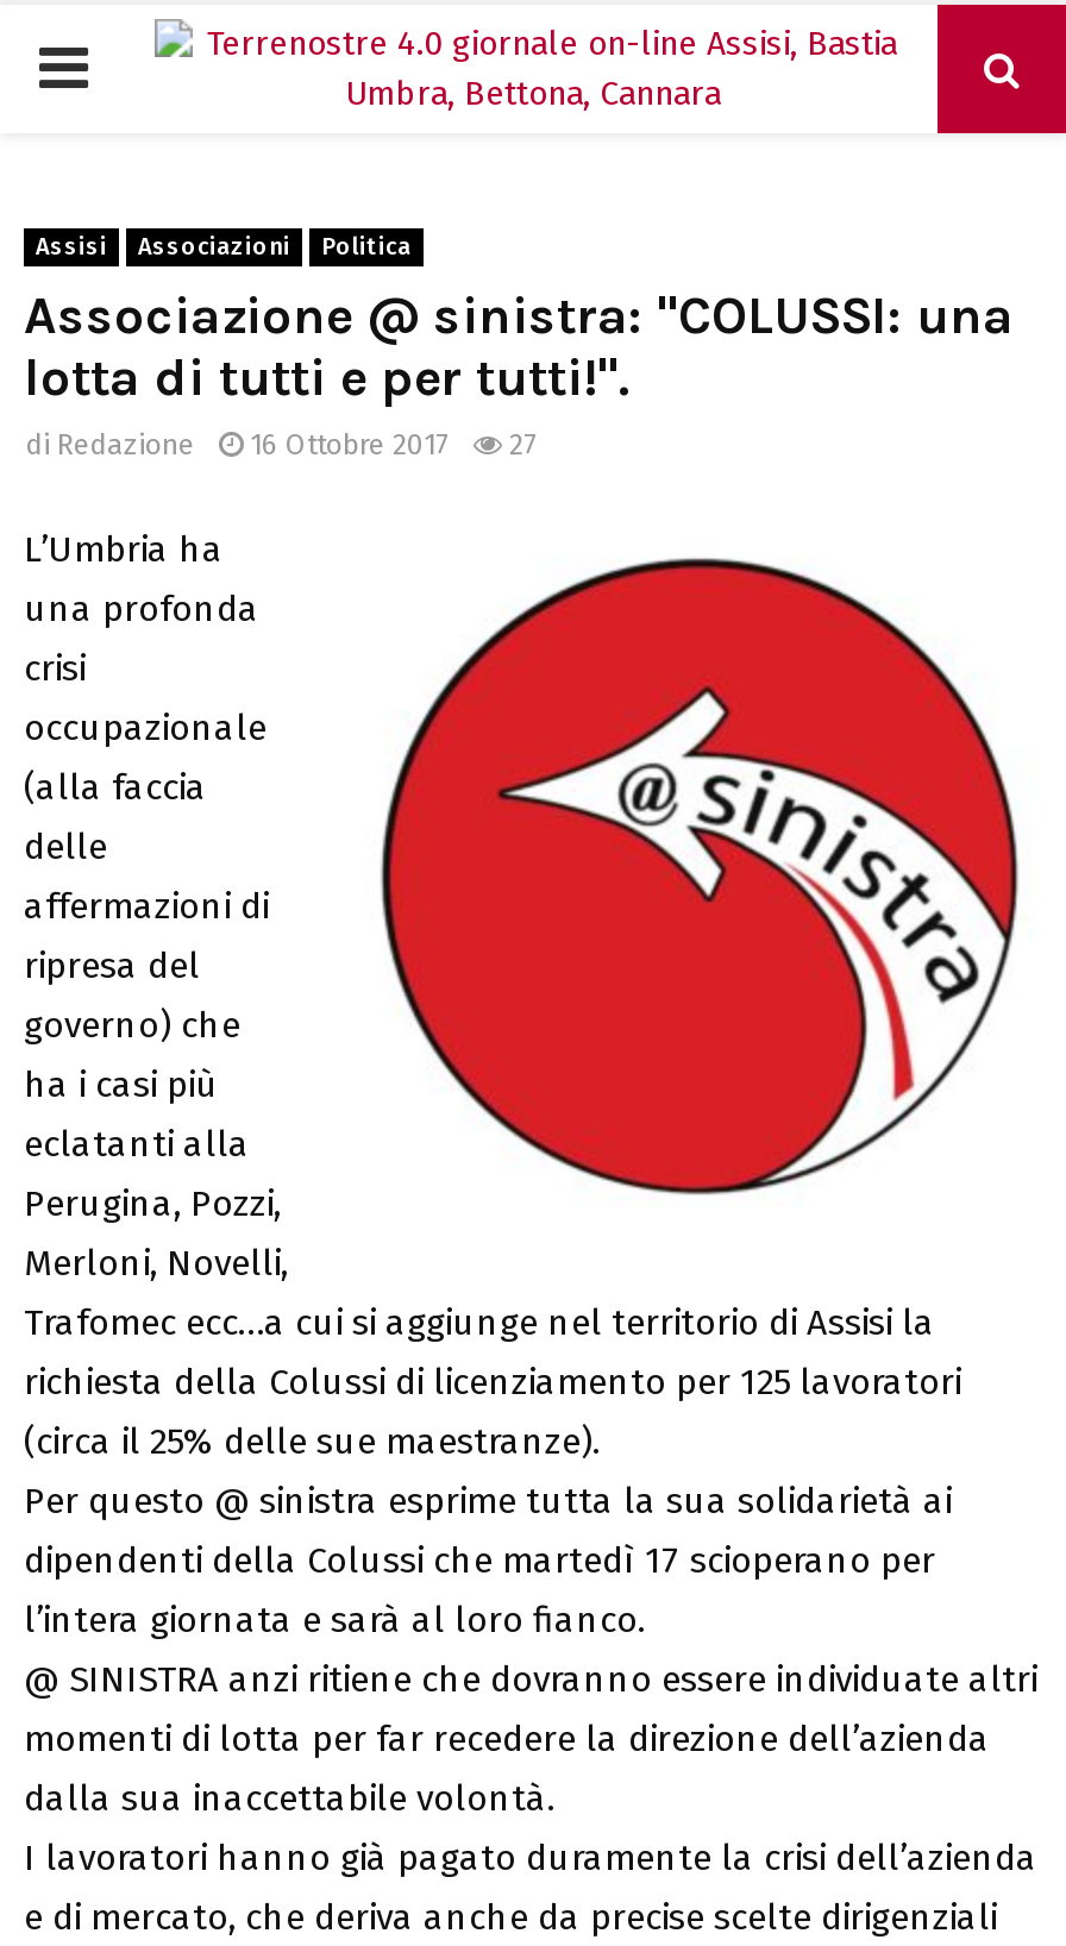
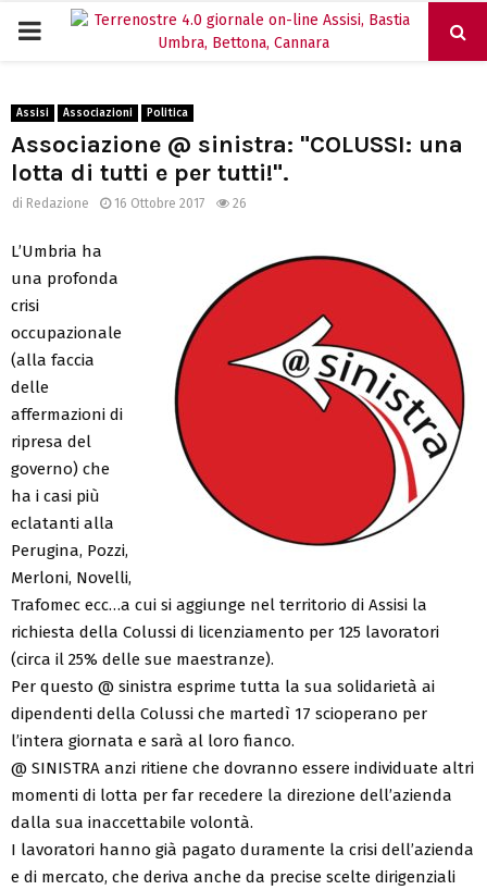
[26,428,535,462] di Redazione 16 Ottobre 2017 27 -> [12,196,247,211] di Redazione 16 Ottobre 2017 26

